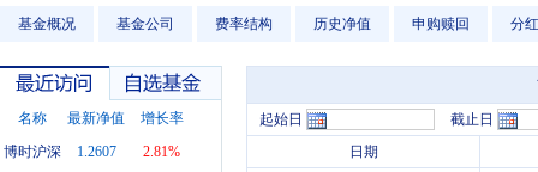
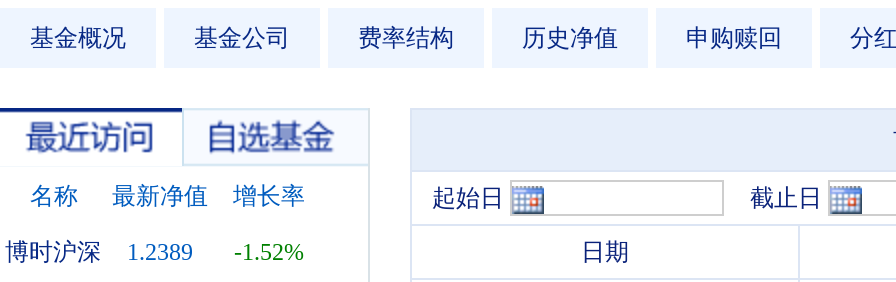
[76,143,116,160] 1.2607 -> [127,238,193,266] 1.2389
[143,143,180,160] 2.81% -> [234,238,304,266] -1.52%

